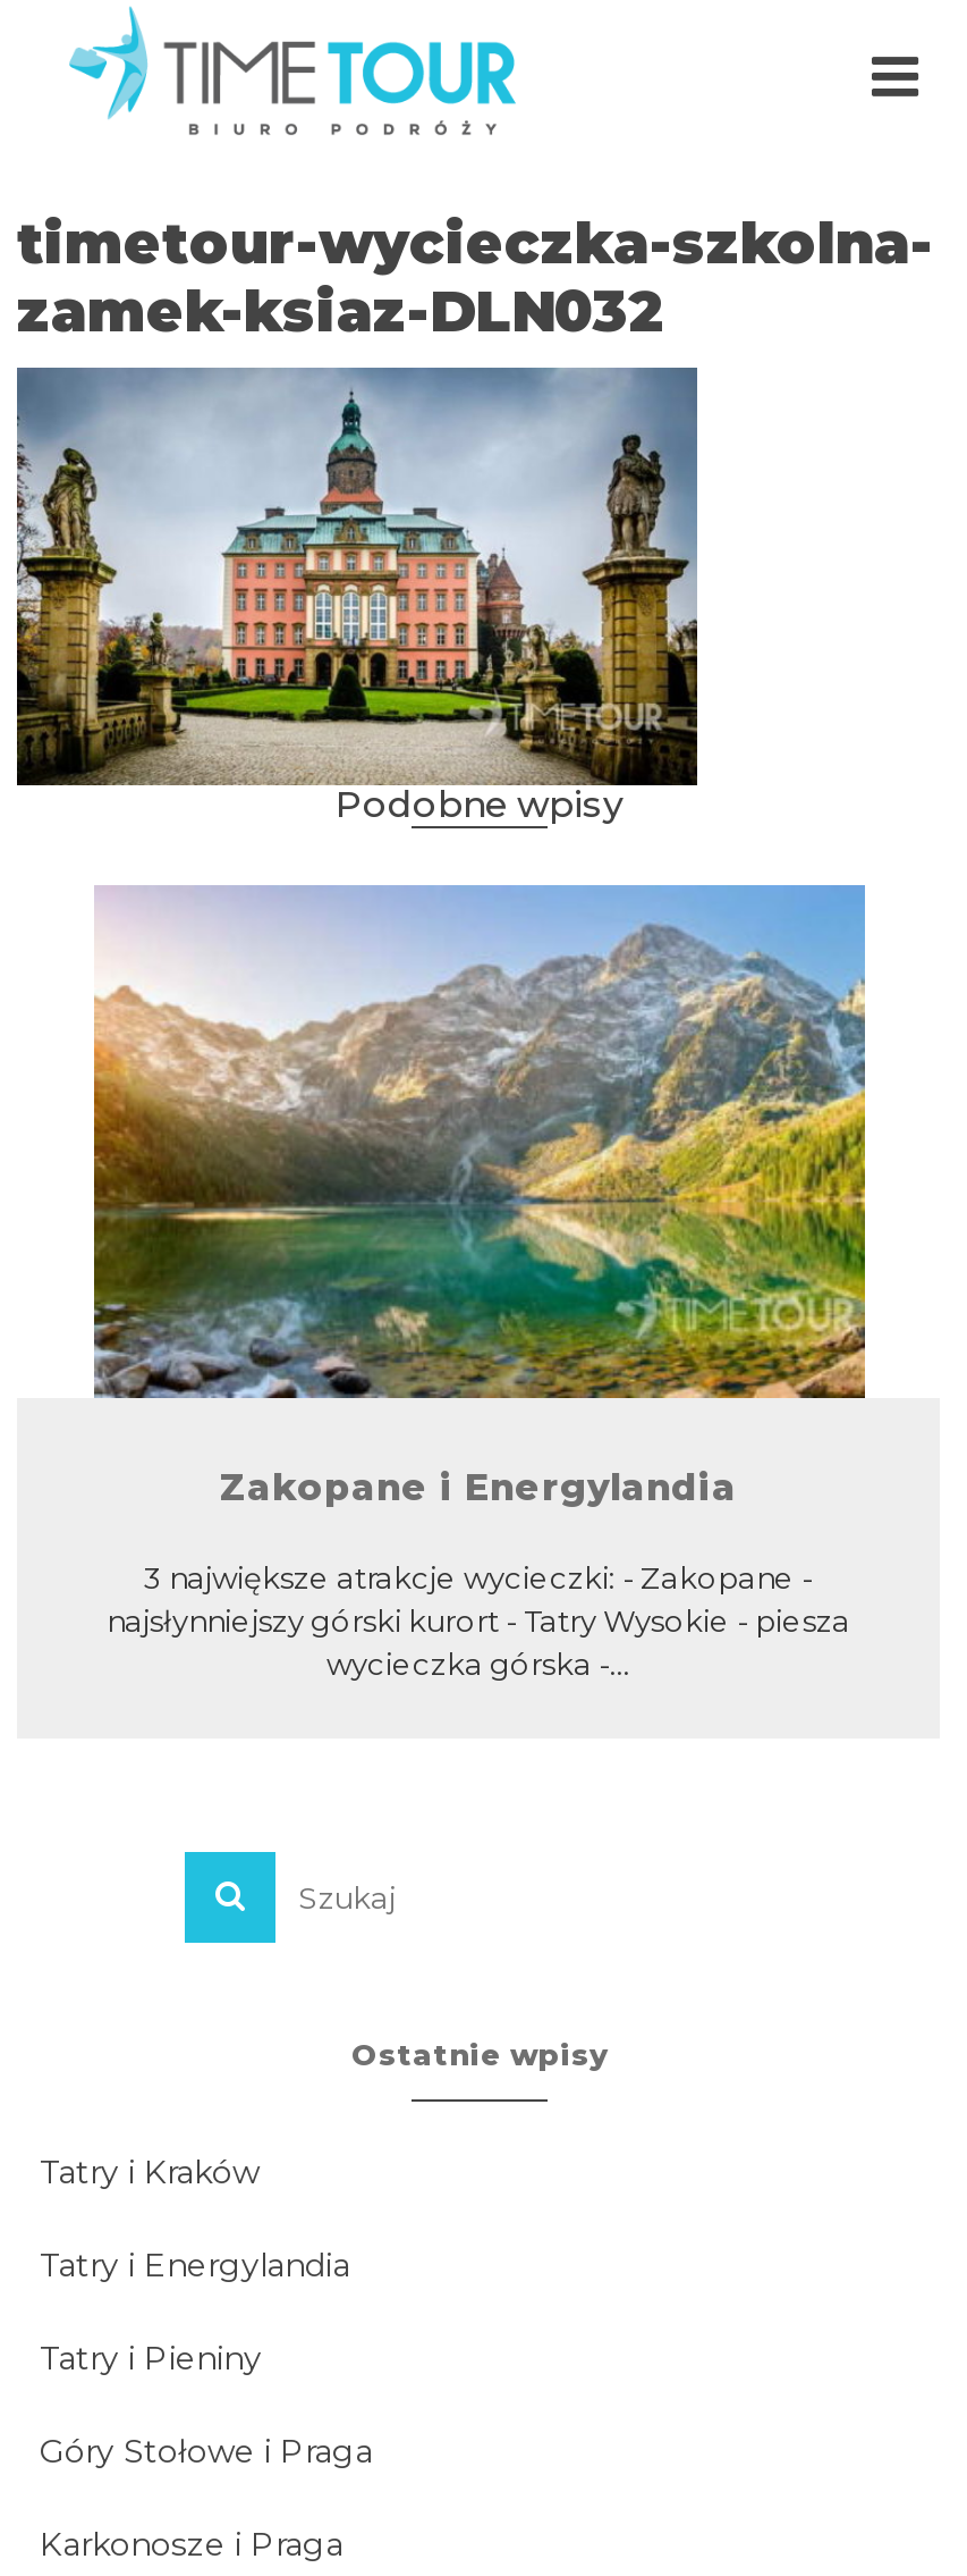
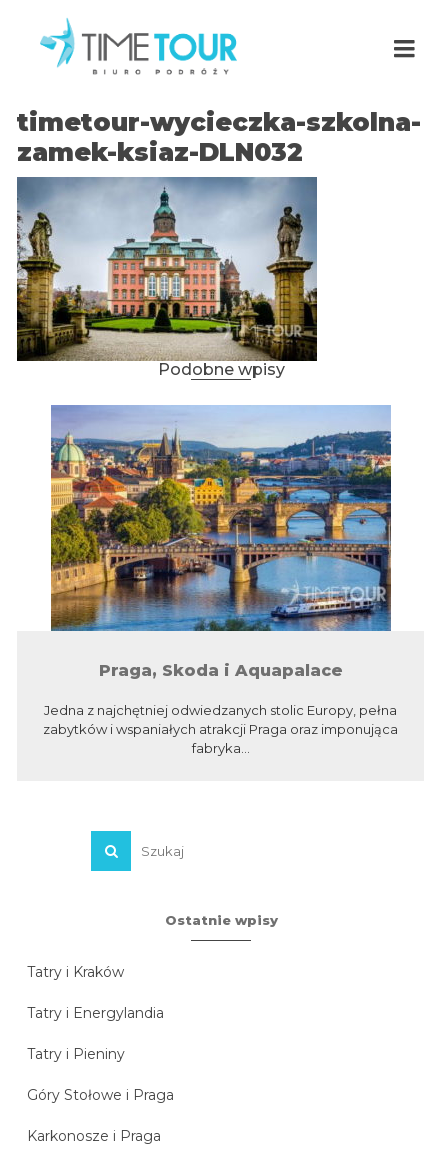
[92,887,867,1509] [image] | Zakopane i Energylandia -> [50,405,392,680] [image] | Praga, Skoda i Aquapalace
[107,1559,850,1682] 3 największe atrakcje wycieczki: - Zakopane - | najsłynniejszy górski kurort - Tatry Wysokie - piesza | wycieczka górska -... -> [43,702,398,756] Jedna z najchętniej odwiedzanych stolic Europy, pełna | zabytków i wspaniałych atrakcji Praga oraz imponująca | fabryka...

